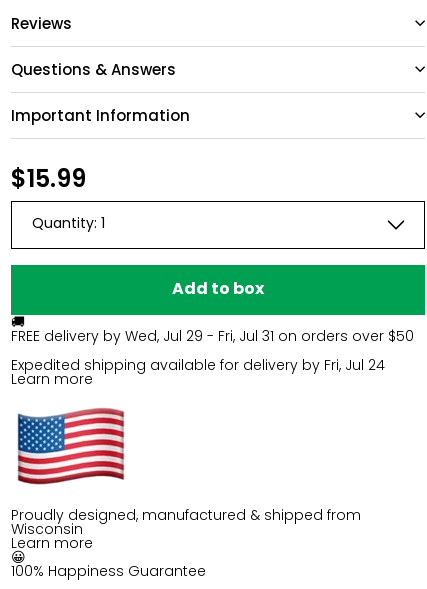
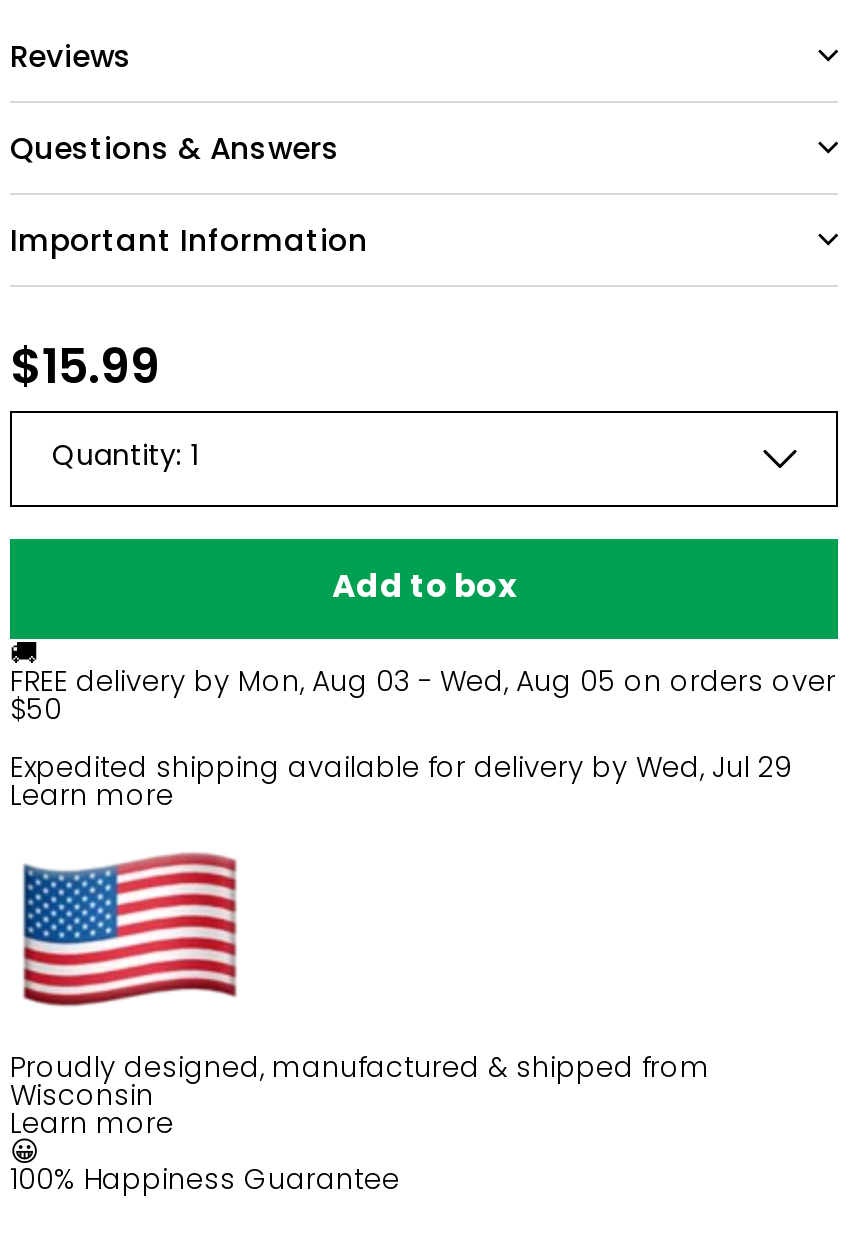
[11,325,414,374] FREE delivery by Wed, Jul 29 - Fri, Jul 31 on orders over $50 | Expedited shipping available for delivery by Fri, Jul 24 -> [10,660,836,786] FREE delivery by Mon, Aug 03 - Wed, Aug 05 on orders over | $50 | Expedited shipping available for delivery by Wed, Jul 29

